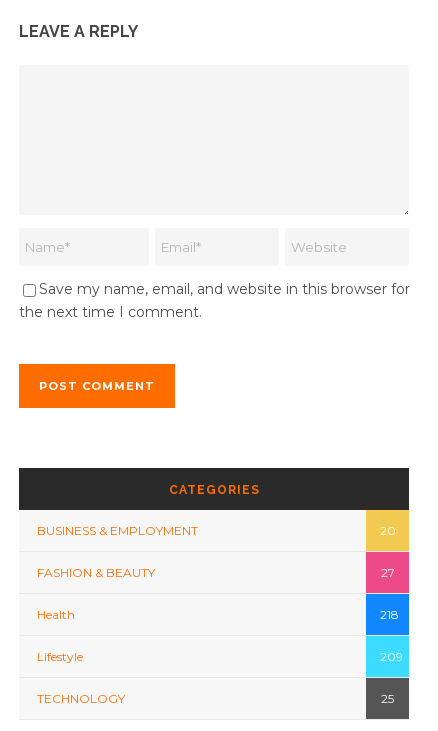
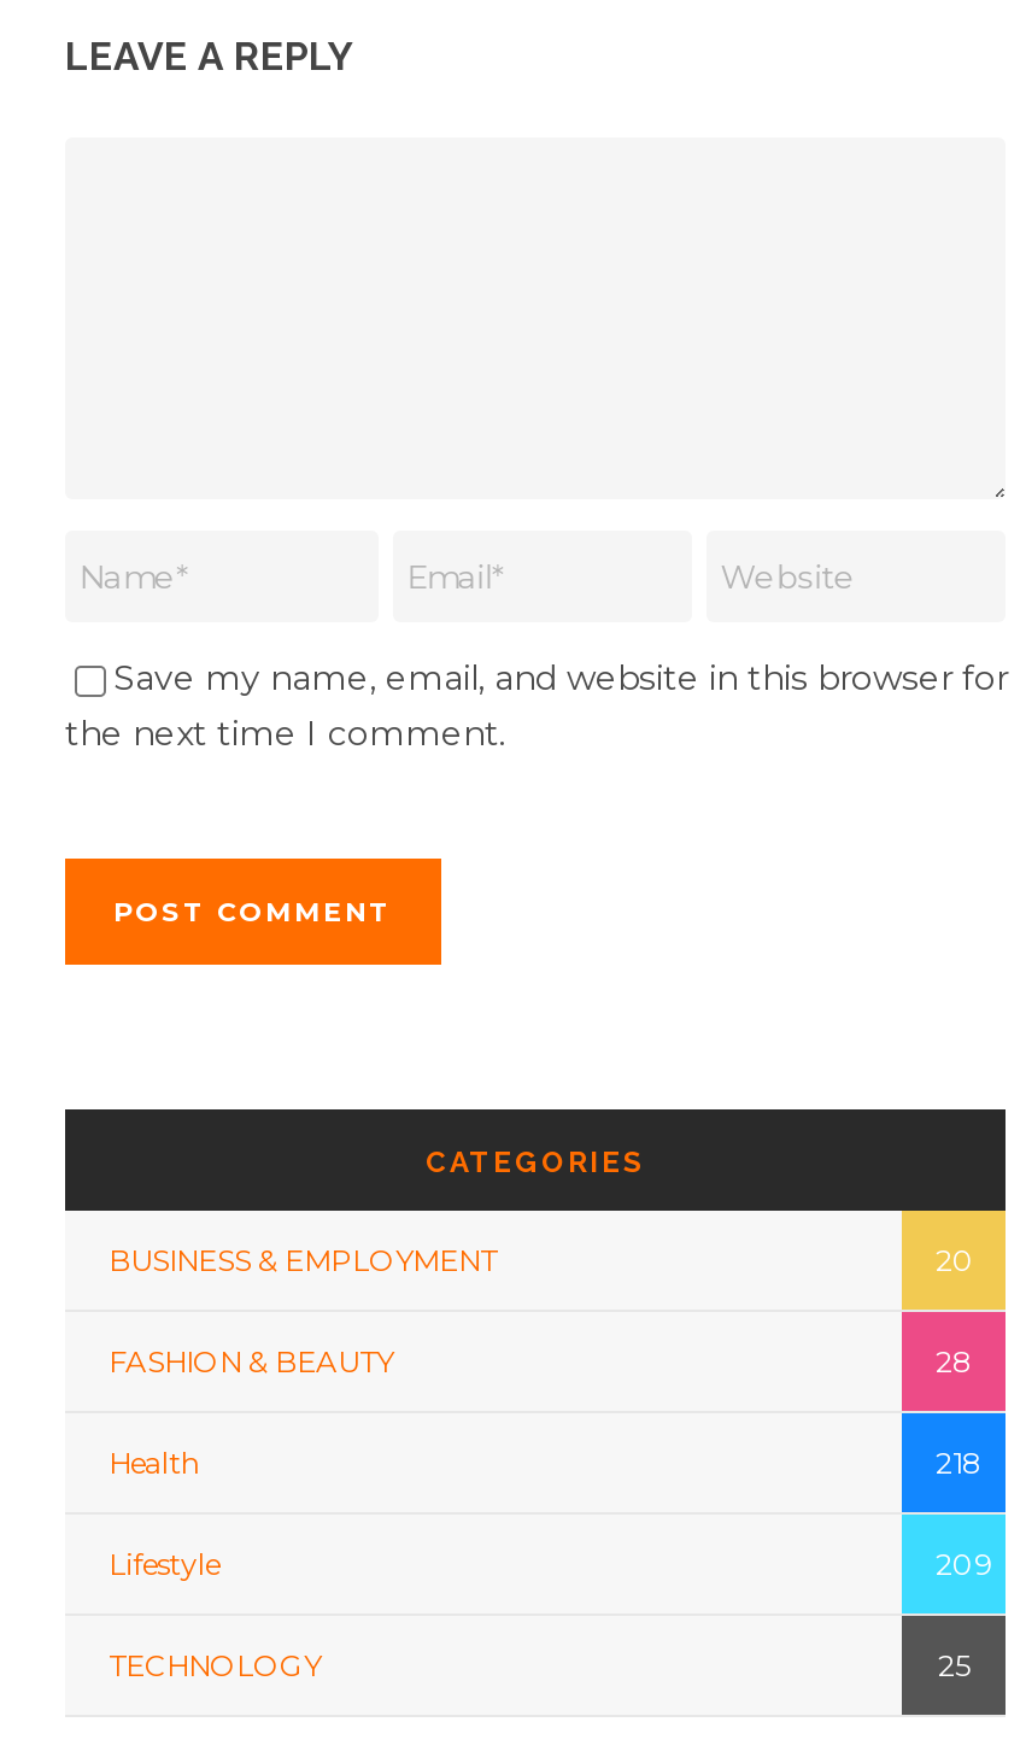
[380,565,394,580] 27 -> [936,1343,972,1380] 28

